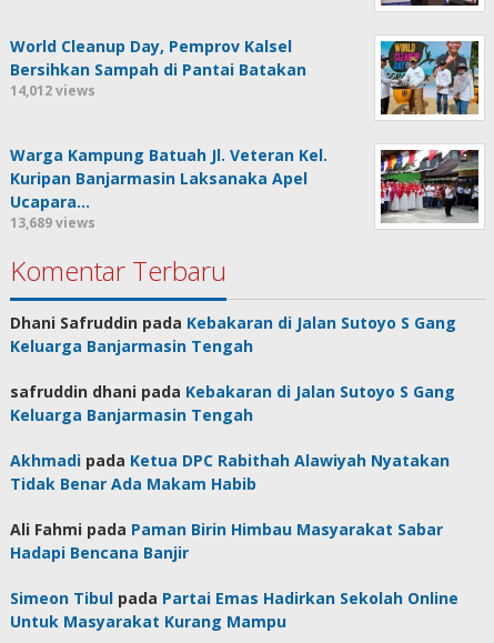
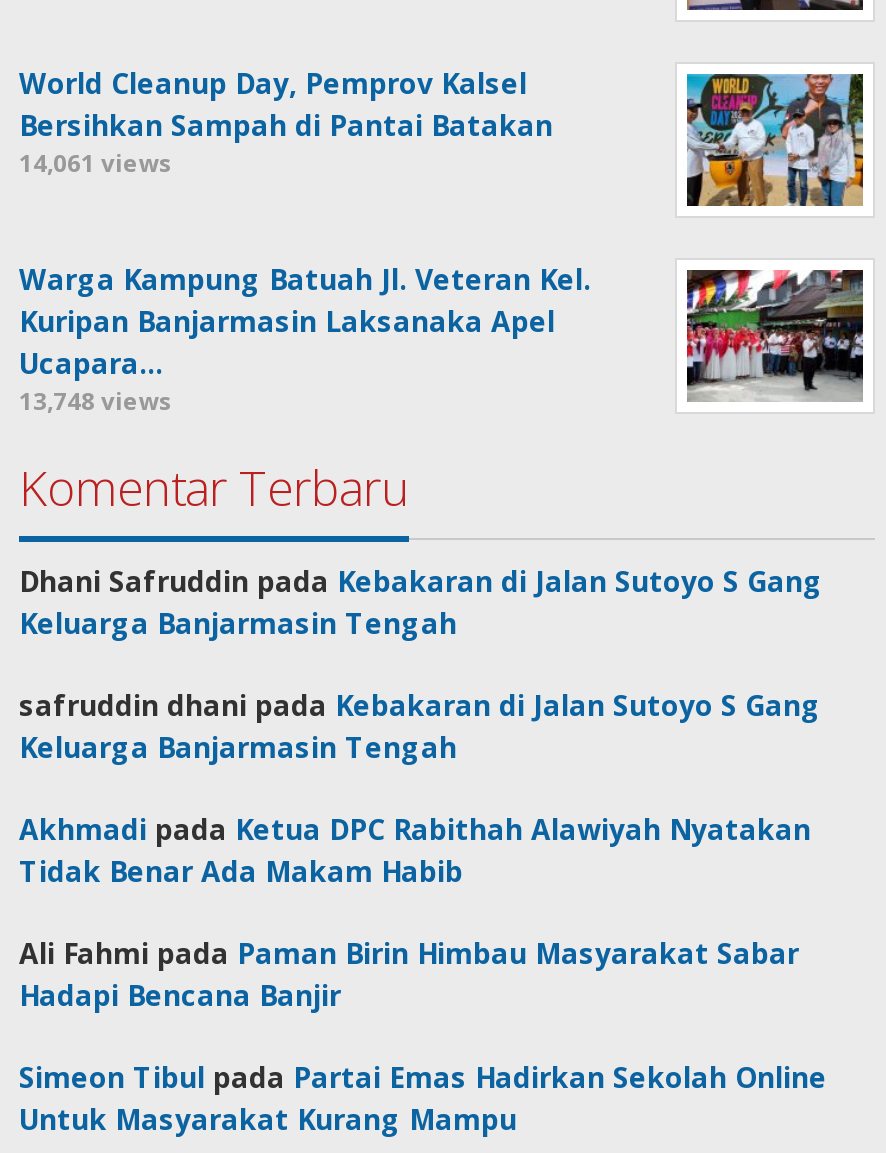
[10,81,95,100] 14,012 views -> [19,146,173,180] 14,061 views
[10,213,95,232] 13,689 views -> [19,384,173,418] 13,748 views

